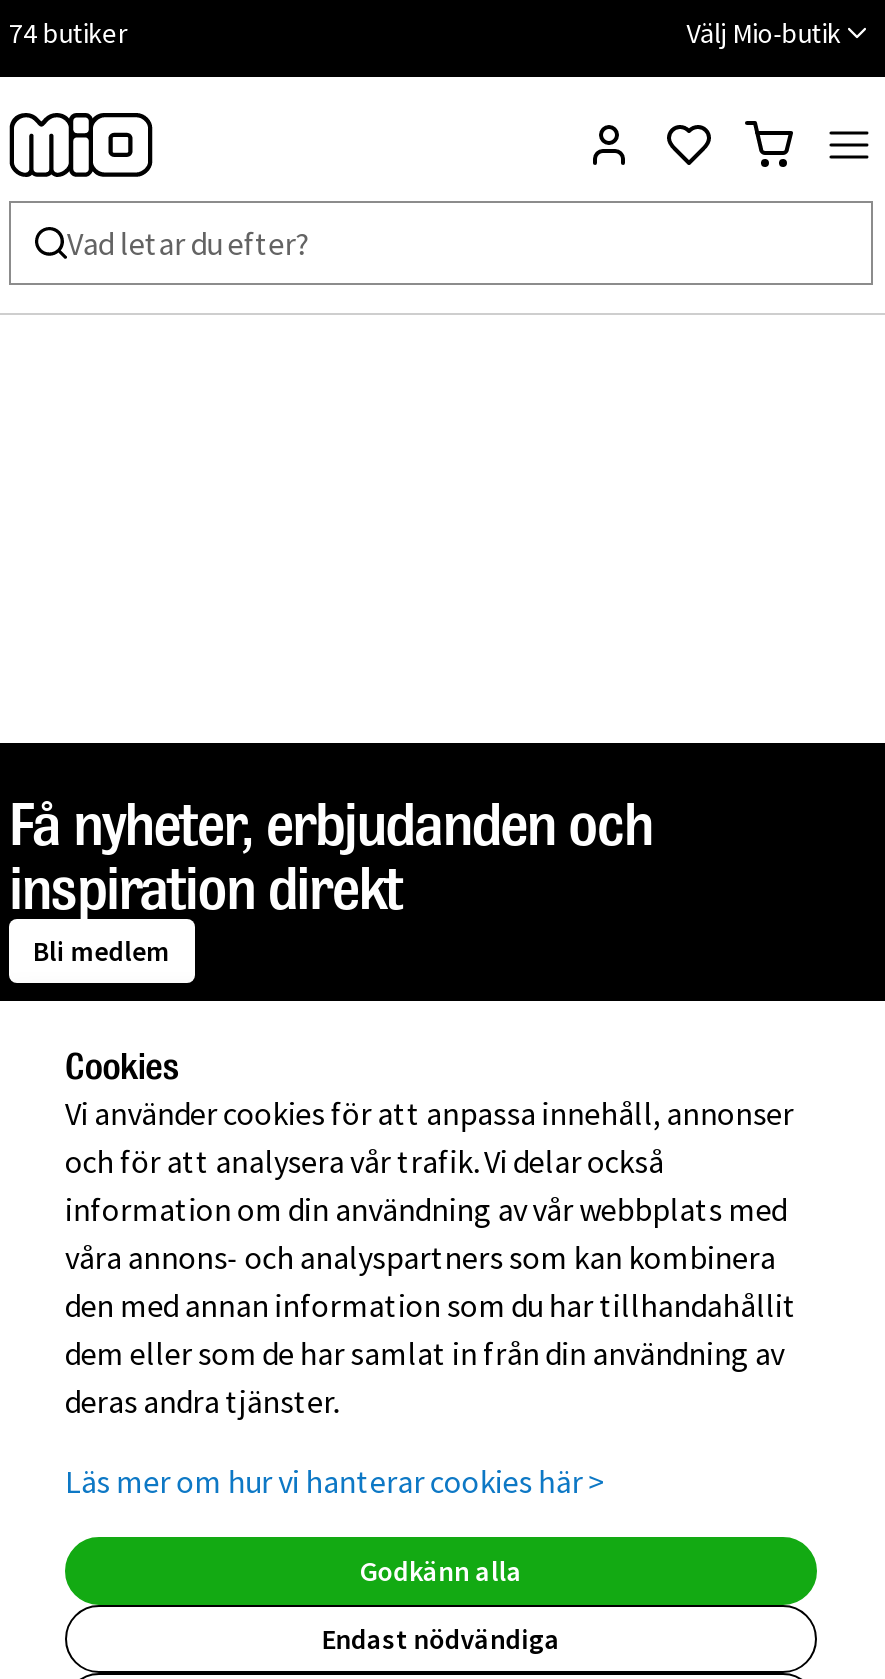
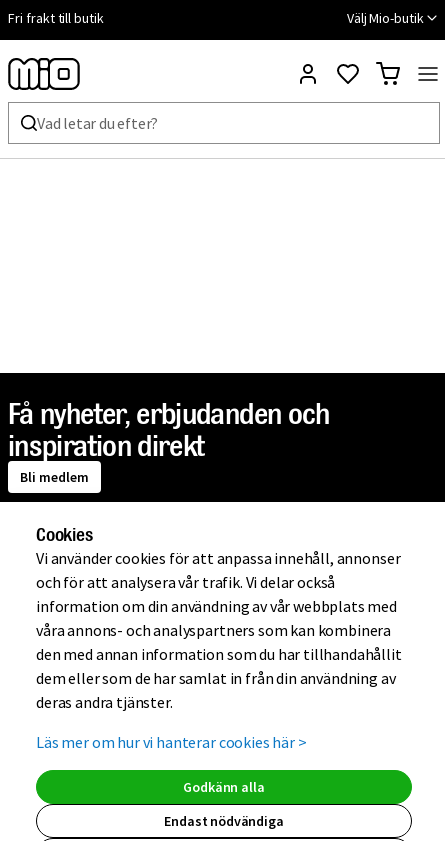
[9,15,128,51] 74 butiker -> [8,9,104,27] Fri frakt till butik

